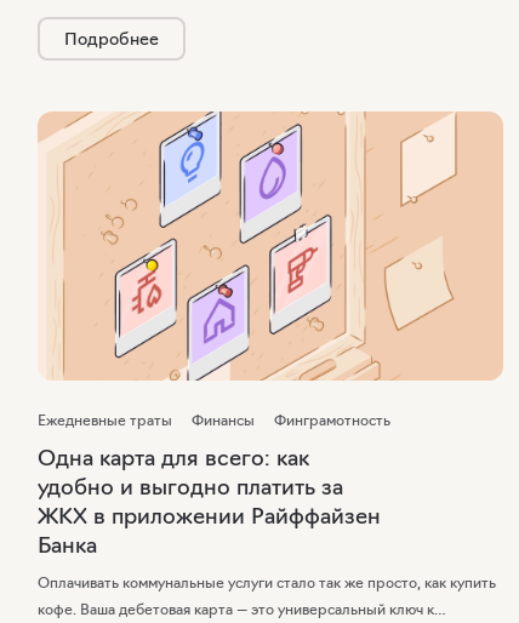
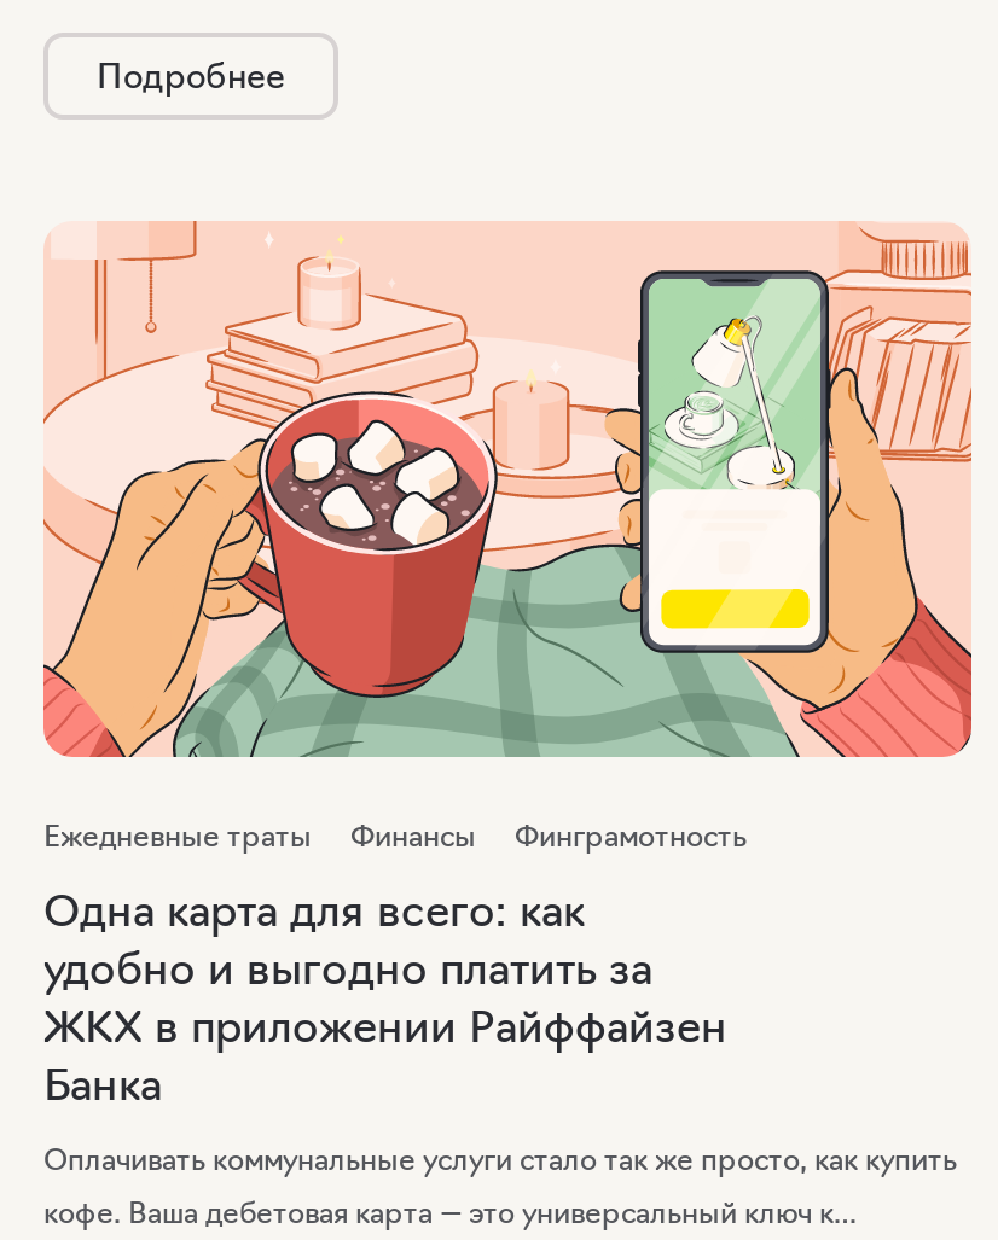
[38,110,503,382] [image] -> [41,221,974,759] [image]

